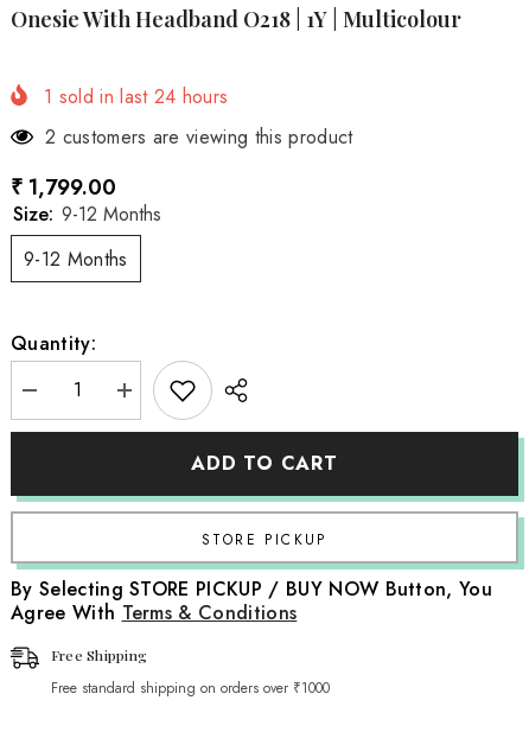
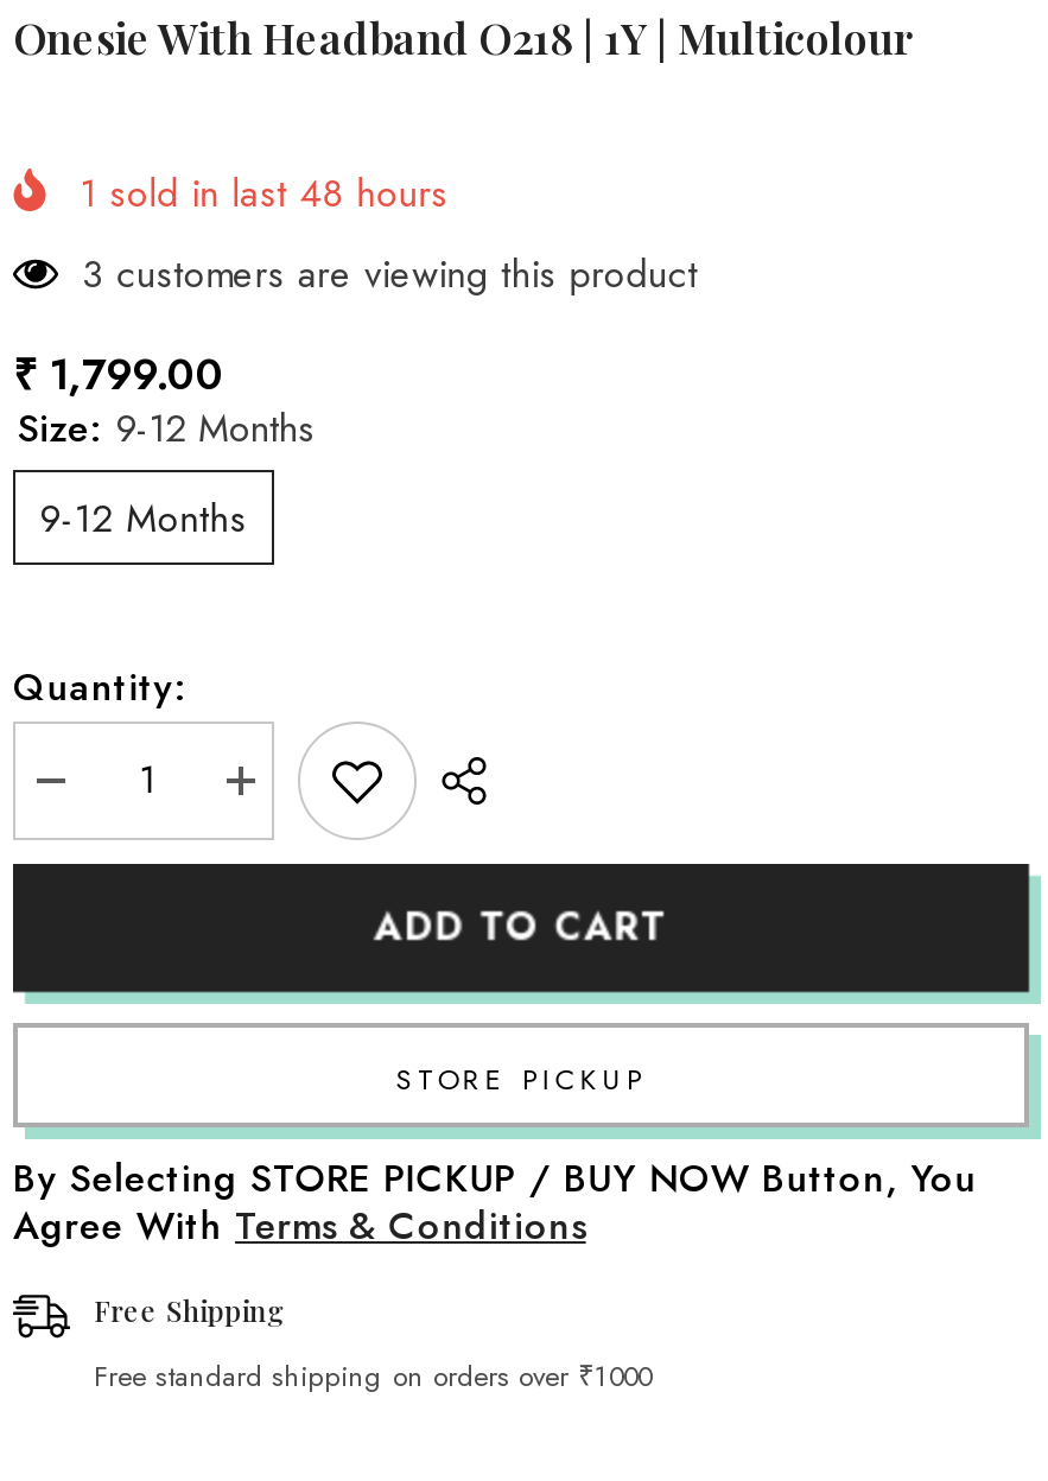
[44,83,228,111] 1 sold in last 24 hours -> [80,167,448,221] 1 sold in last 48 hours
[45,124,353,151] 2 customers are viewing this product -> [82,248,698,302] 3 customers are viewing this product

